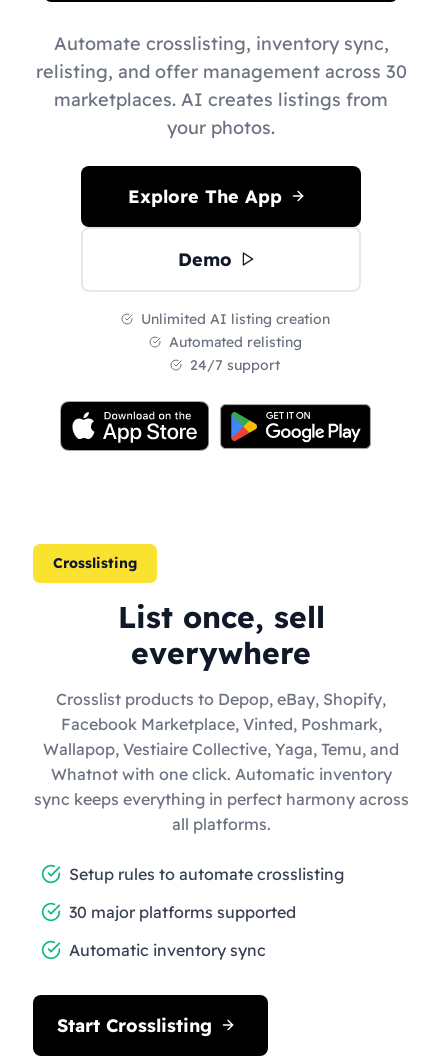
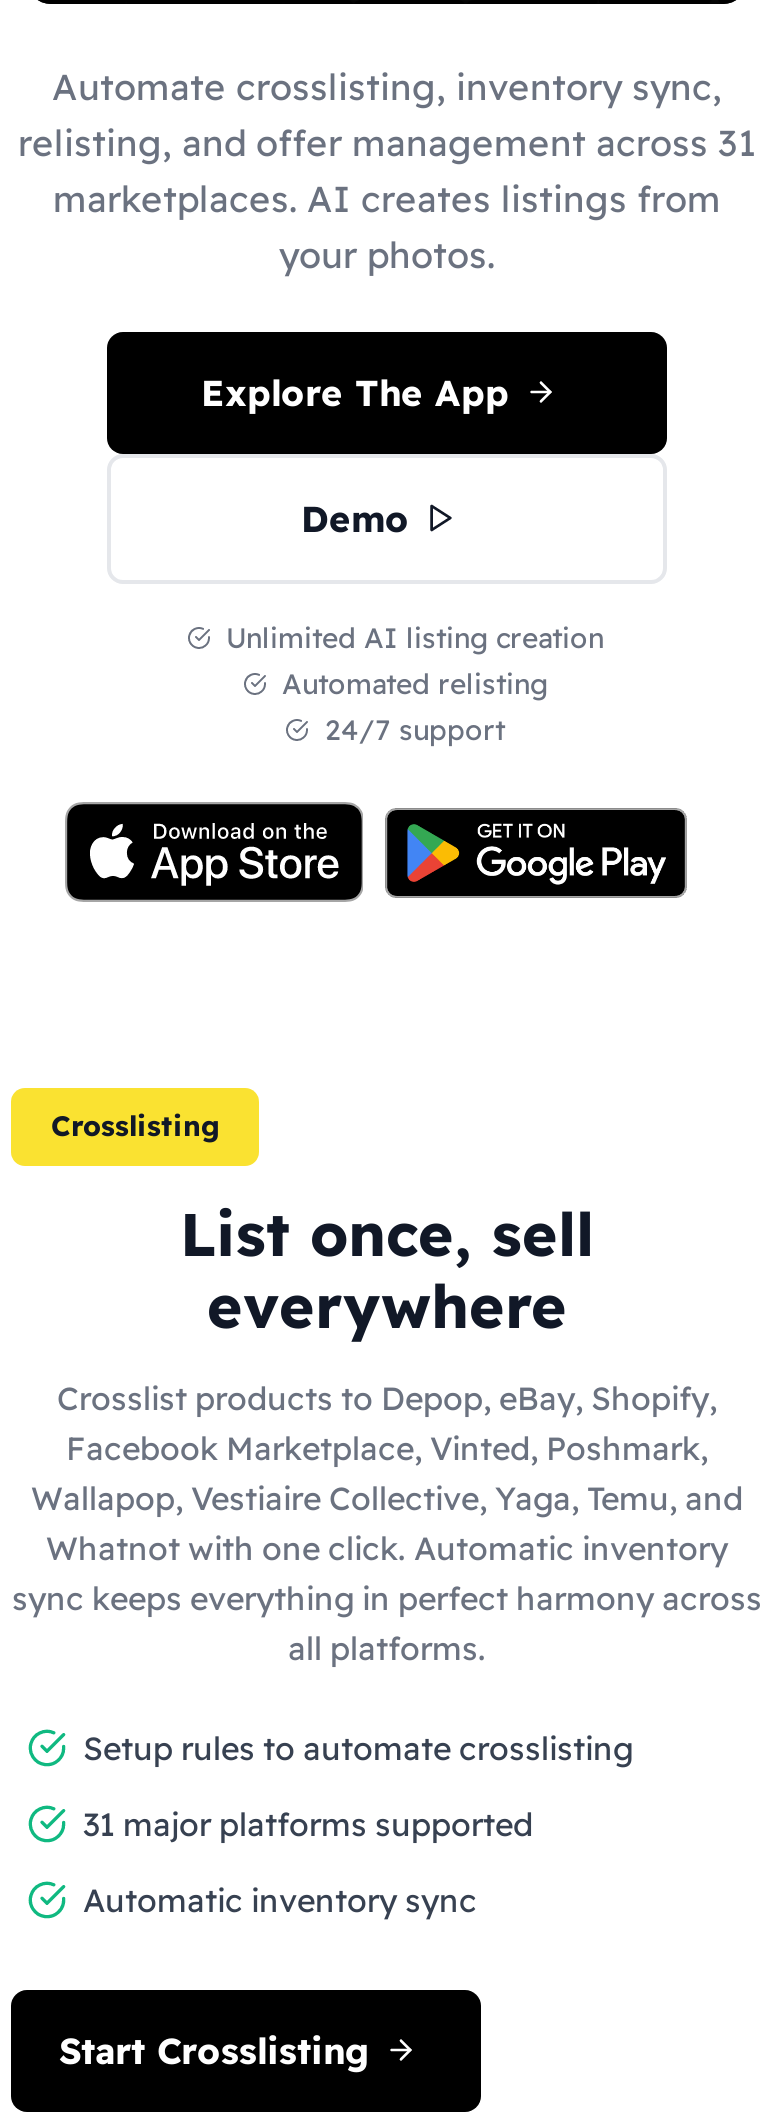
[35,59,406,82] relisting, and offer management across 30 -> [18,119,756,165] relisting, and offer management across 31
[69,901,296,921] 30 major platforms supported -> [83,1803,533,1843] 31 major platforms supported

